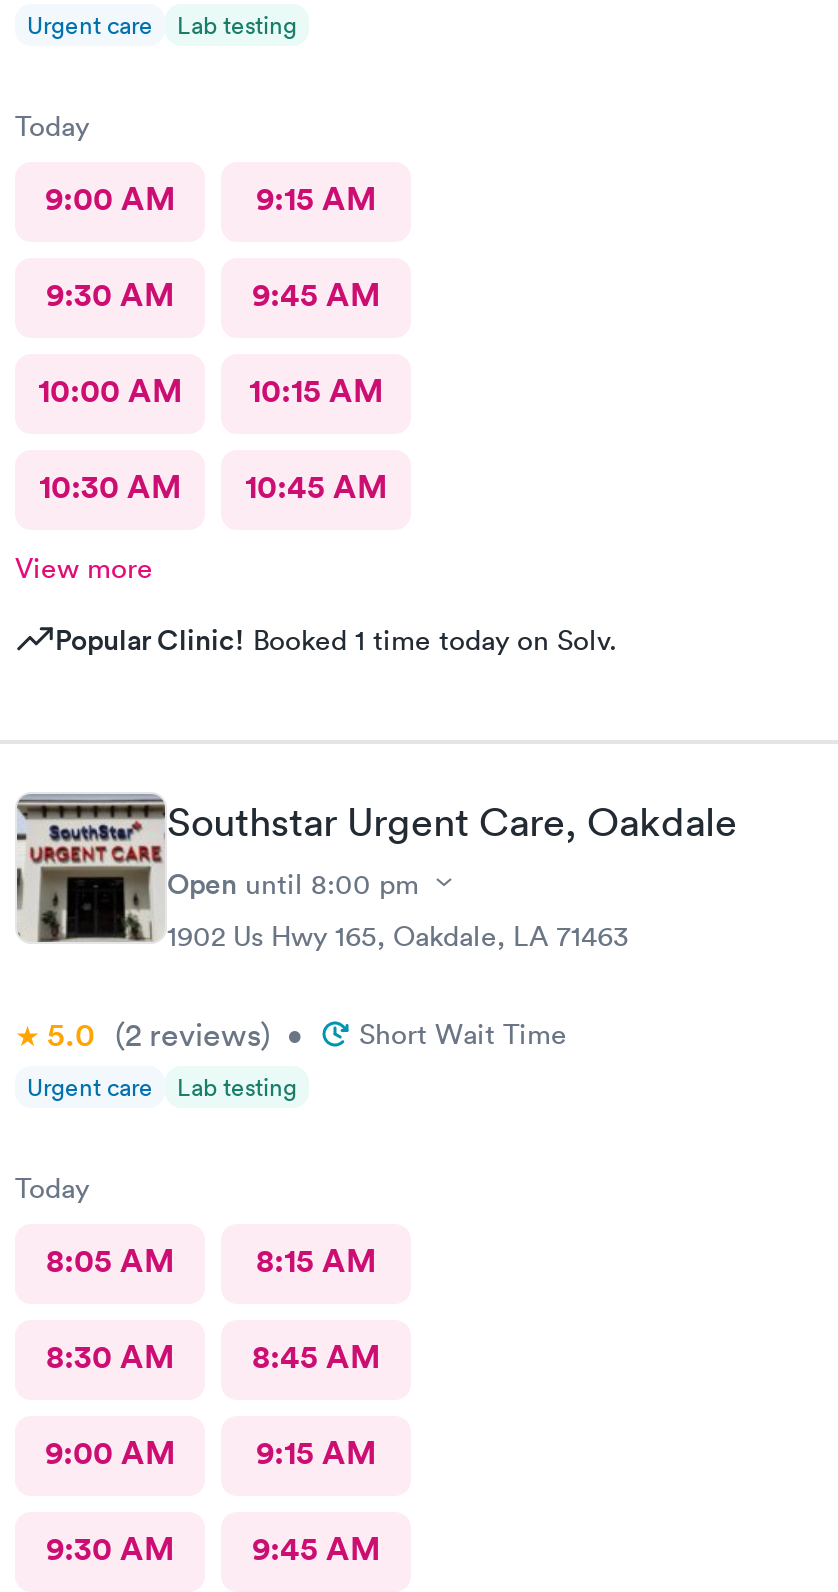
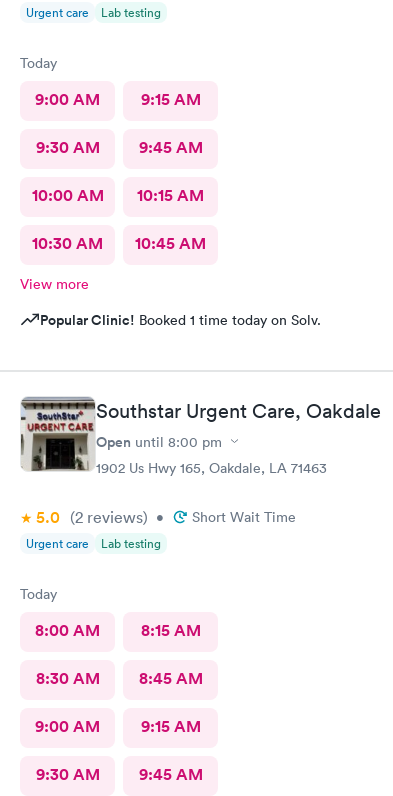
[46,1239,376,1281] 8:05 AM 8:15 AM -> [35,620,200,641] 8:00 AM 8:15 AM

